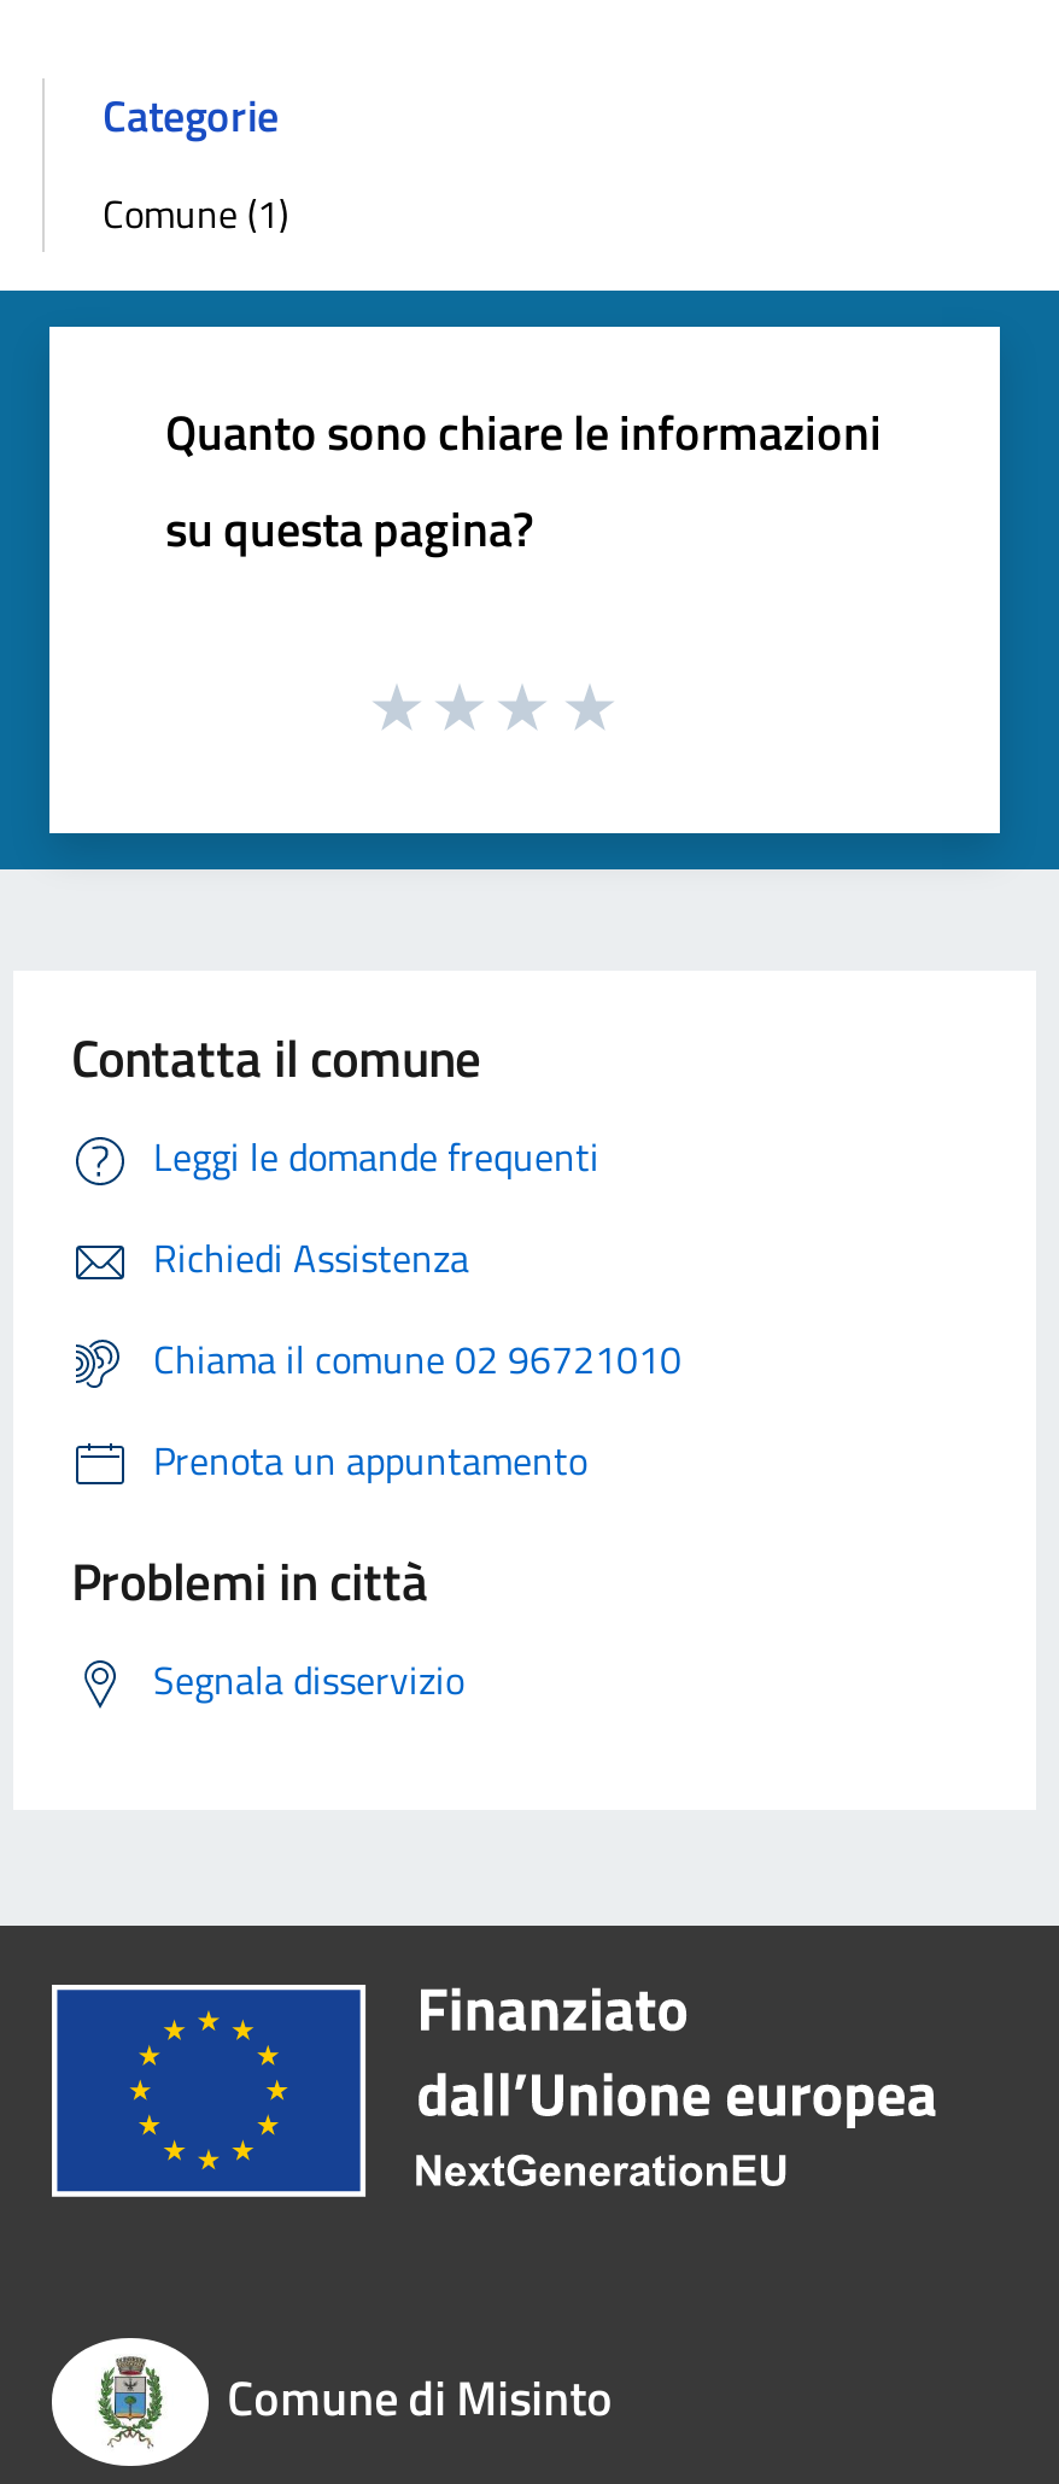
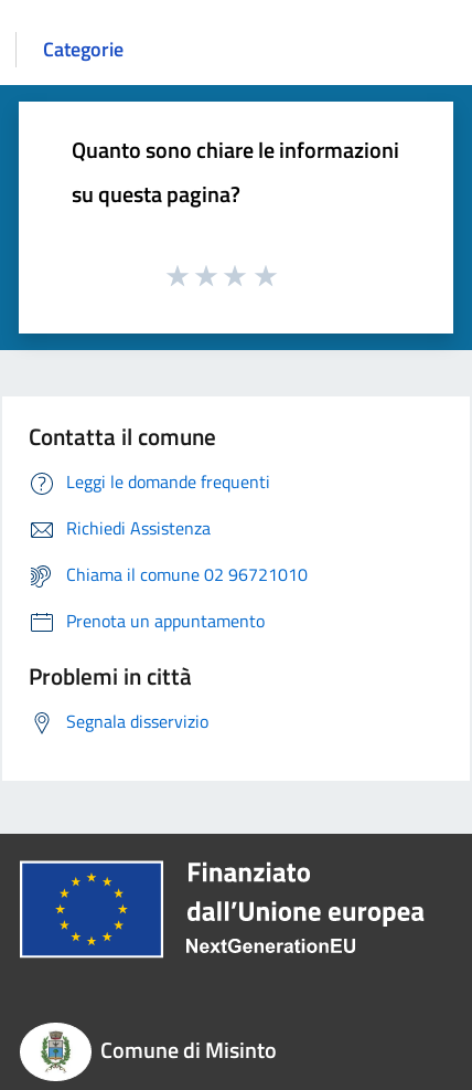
[103,184,288,242] Comune (1) -> none

